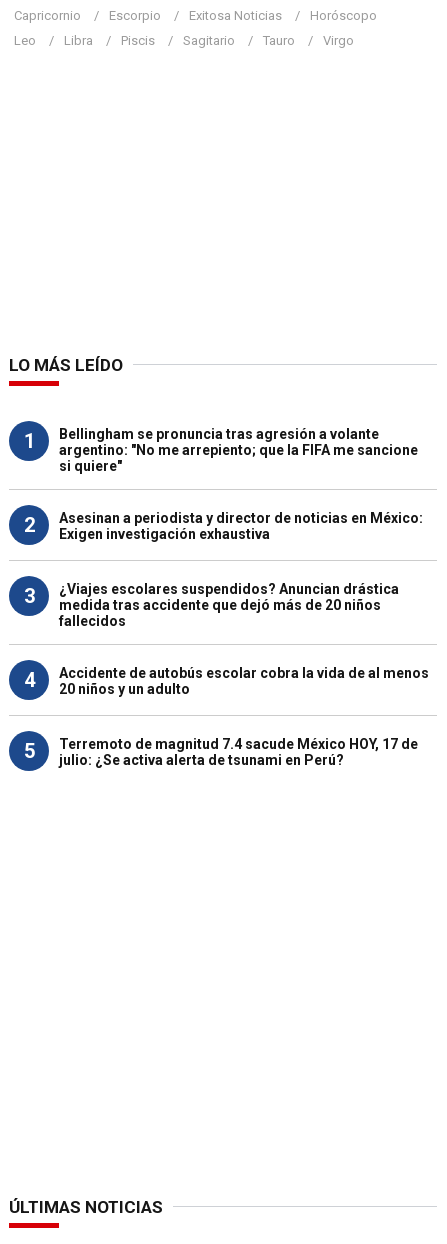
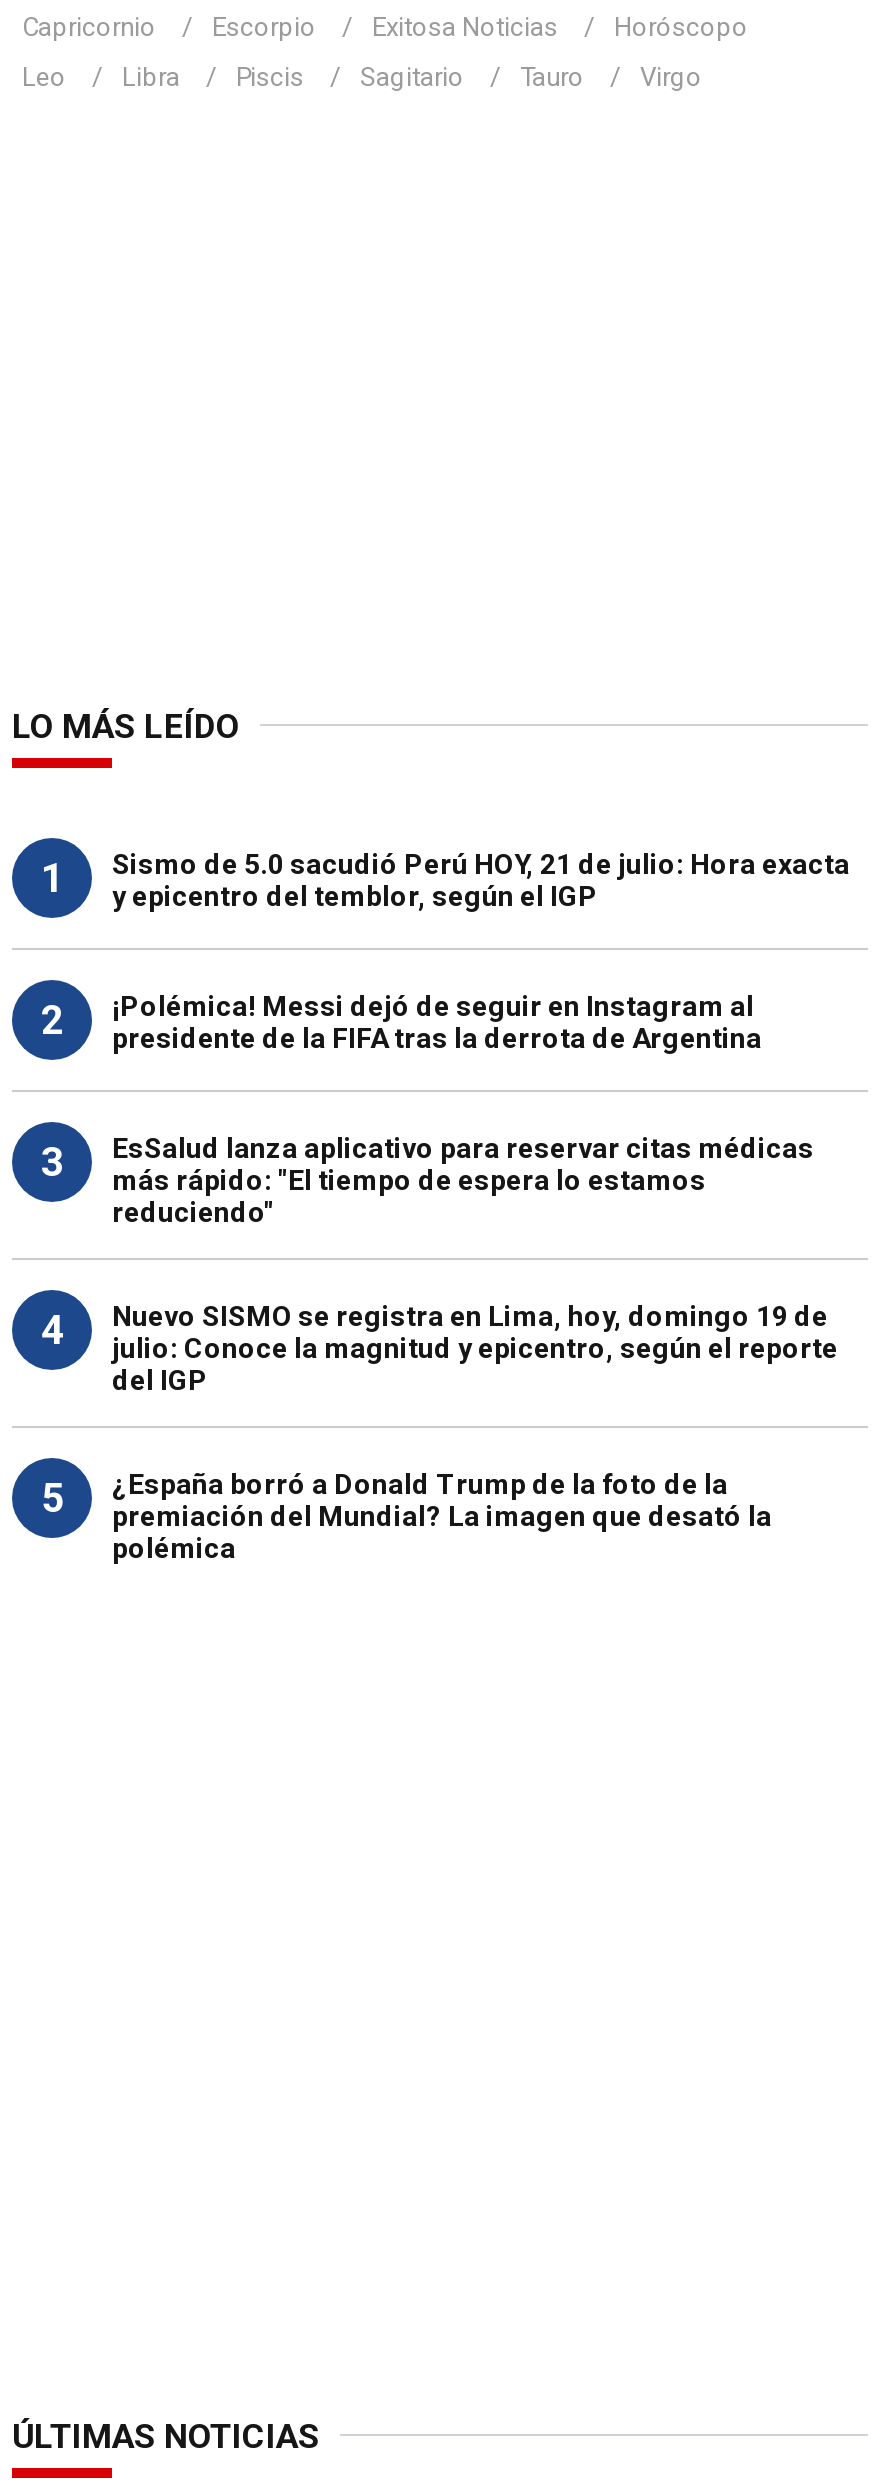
[59,426,418,474] Bellingham se pronuncia tras agresión a volante | argentino: "No me arrepiento; que la FIFA me sancione | si quiere" -> [112,848,850,912] Sismo de 5.0 sacudió Perú HOY, 21 de julio: Hora exacta | y epicentro del temblor, según el IGP
[59,510,423,542] Asesinan a periodista y director de noticias en México: | Exigen investigación exhaustiva -> [112,990,762,1054] ¡Polémica! Messi dejó de seguir en Instagram al | presidente de la FIFA tras la derrota de Argentina
[59,581,399,629] ¿Viajes escolares suspendidos? Anuncian drástica | medida tras accidente que dejó más de 20 niños | fallecidos -> [112,1132,814,1228] EsSalud lanza aplicativo para reservar citas médicas | más rápido: "El tiempo de espera lo estamos | reduciendo"
[59,665,429,697] Accidente de autobús escolar cobra la vida de al menos | 20 niños y un adulto -> [112,1300,838,1396] Nuevo SISMO se registra en Lima, hoy, domingo 19 de | julio: Conoce la magnitud y epicentro, según el reporte | del IGP
[59,736,418,768] Terremoto de magnitud 7.4 sacude México HOY, 17 de | julio: ¿Se activa alerta de tsunami en Perú? -> [112,1468,772,1564] ¿España borró a Donald Trump de la foto de la | premiación del Mundial? La imagen que desató la | polémica

